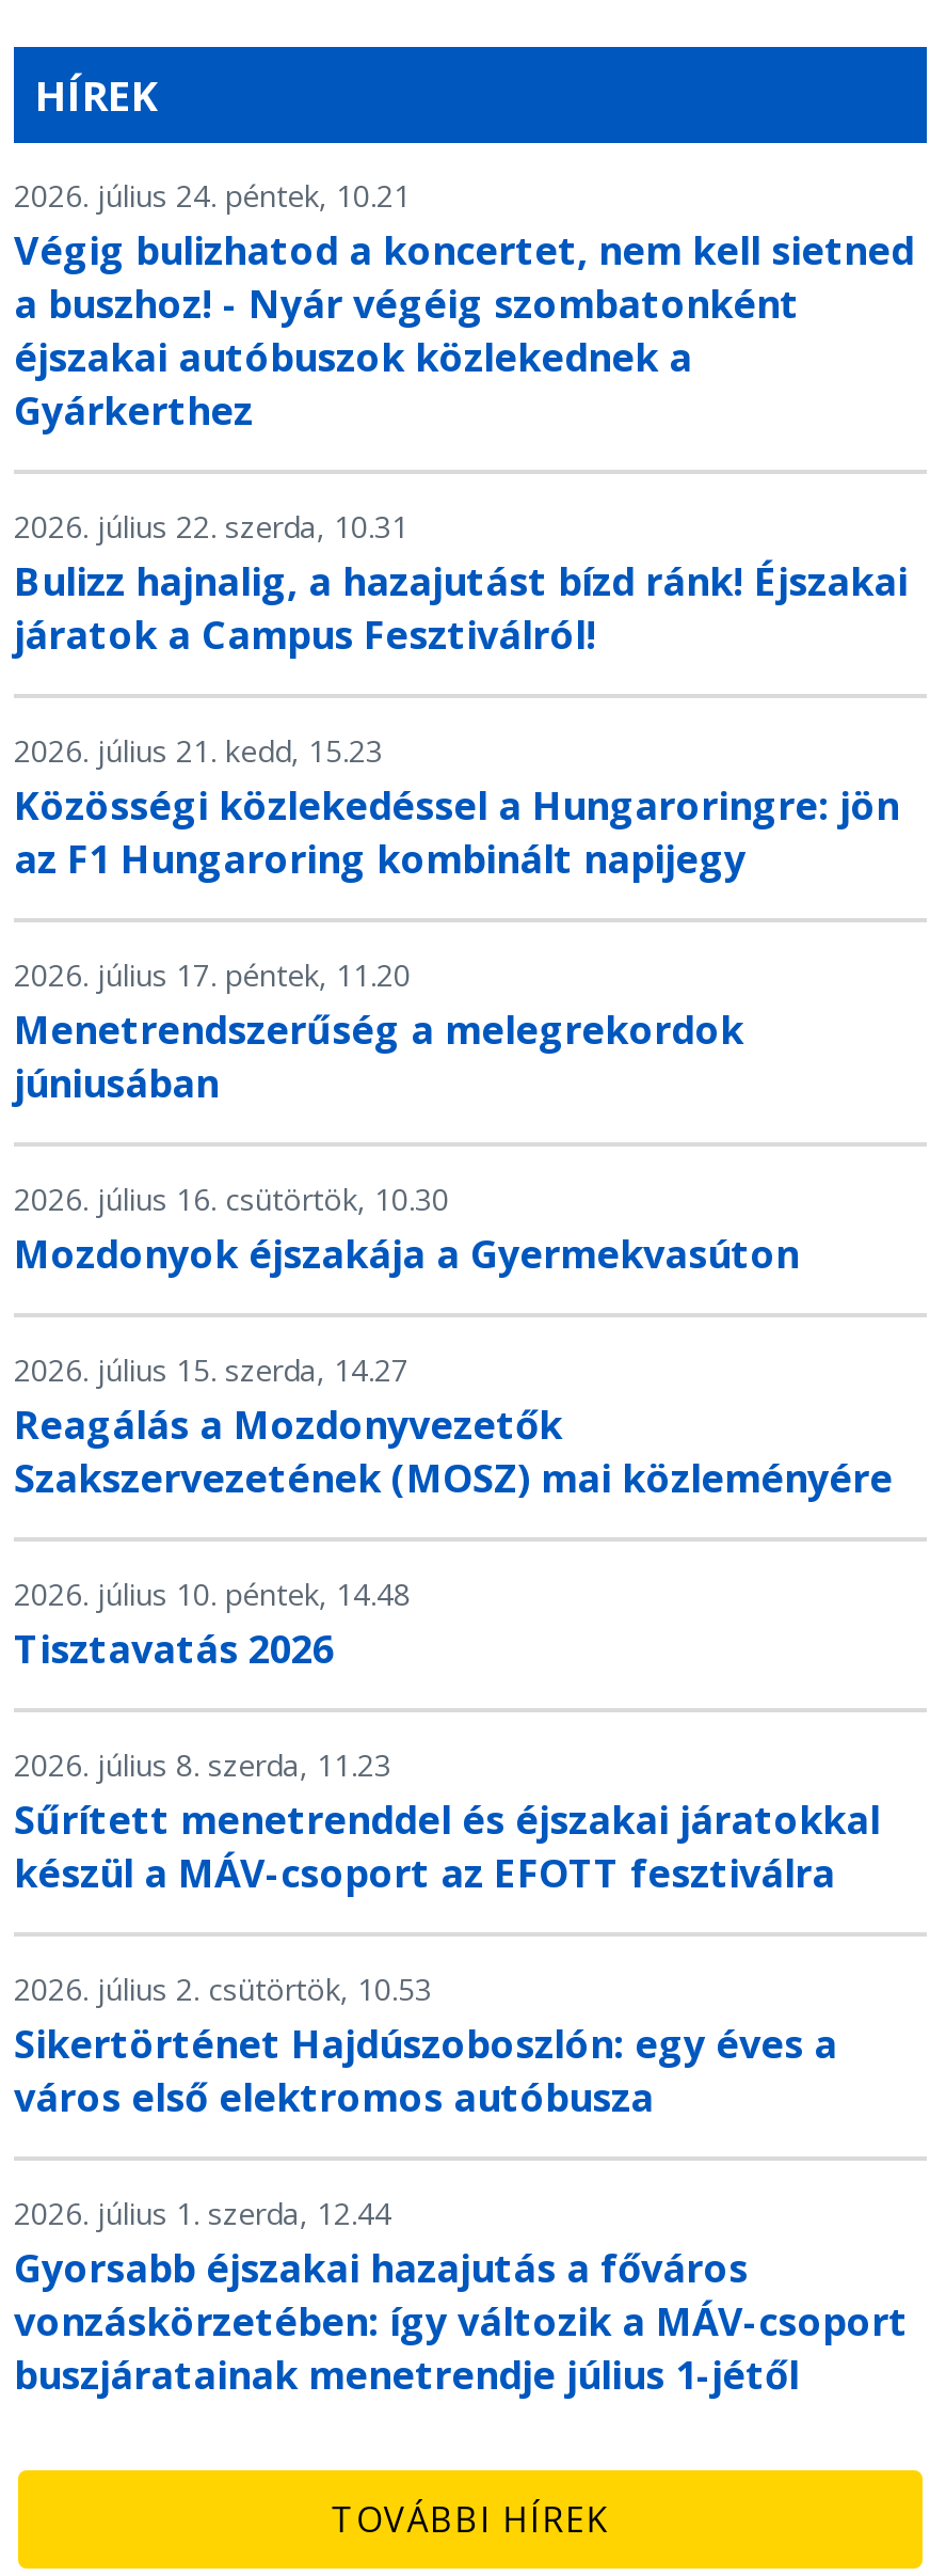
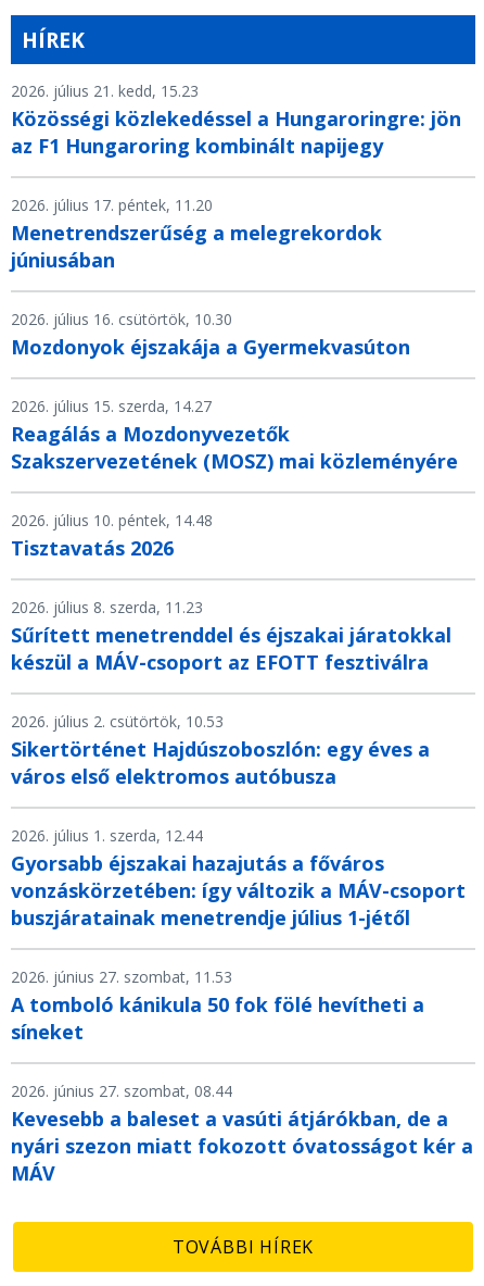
[14,175,914,660] 2026. július 24. péntek, 10.21 | Végig bulizhatod a koncertet, nem kell sietned | a buszhoz! - Nyár végéig szombatonként | éjszakai autóbuszok közlekednek a | Gyárkerthez | 2026. július 22. szerda, 10.31 | Bulizz hajnalig, a hazajutást bízd ránk! Éjszakai | járatok a Campus Fesztiválról! -> none
moved [14,730,908,2400] -> [11,81,466,931]: 2026. július 21. kedd, 15.23 | Közösségi közlekedéssel a Hungaroringre: jön | az F1 Hungaroring kombinált napijegy | ... | vonzáskörzetében: így változik a MÁV-csoport | buszjáratainak menetrendje július 1-jétől
none -> [11,967,473,1186] 2026. június 27. szombat, 11.53 | A tomboló kánikula 50 fok fölé hevítheti a | síneket | 2026. június 27. szombat, 08.44 | Kevesebb a baleset a vasúti átjárókban, de a | nyári szezon miatt fokozott óvatosságot kér a | MÁV

